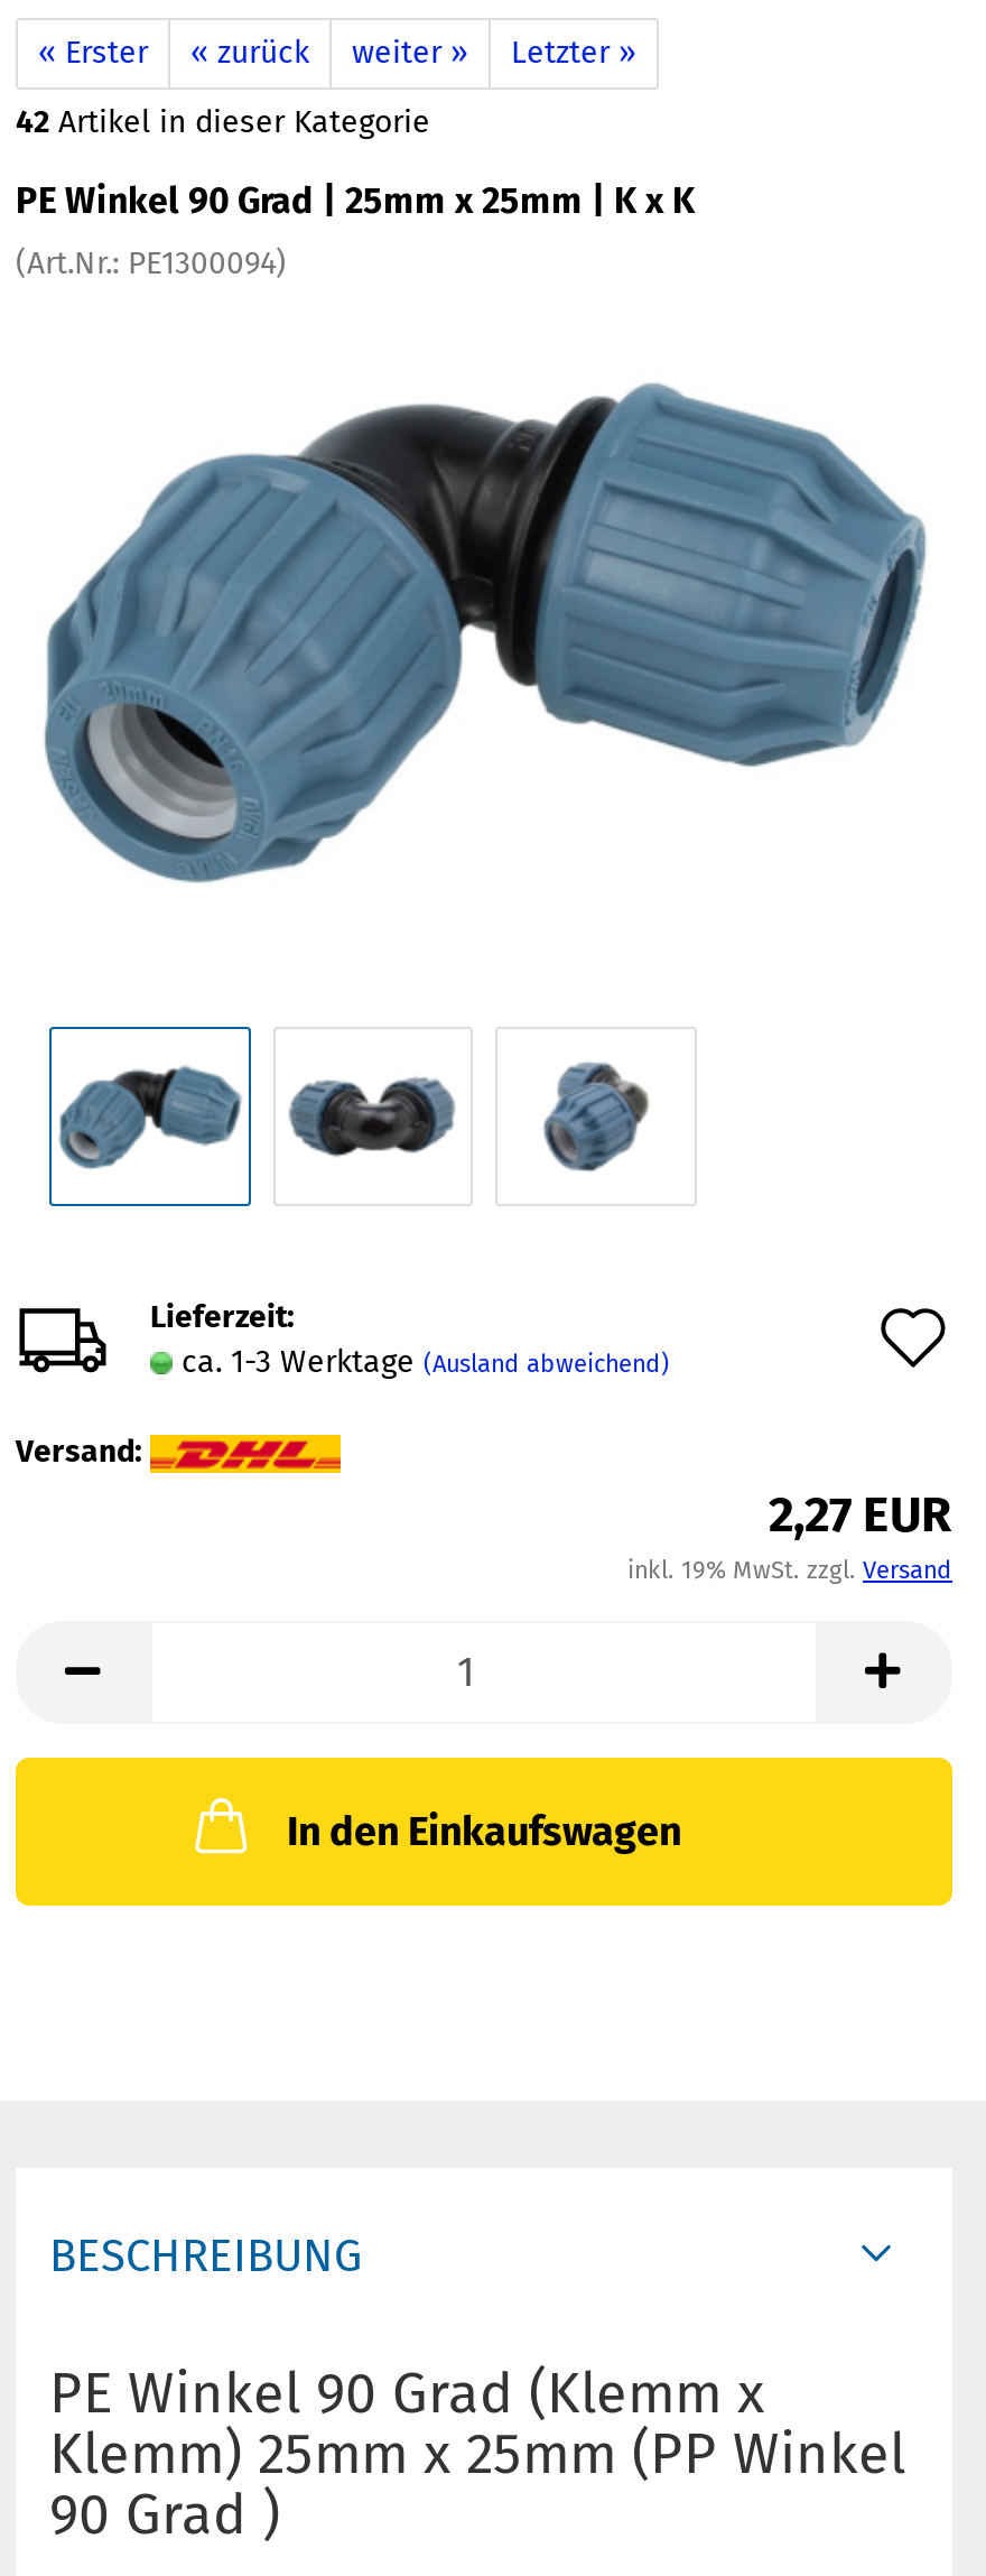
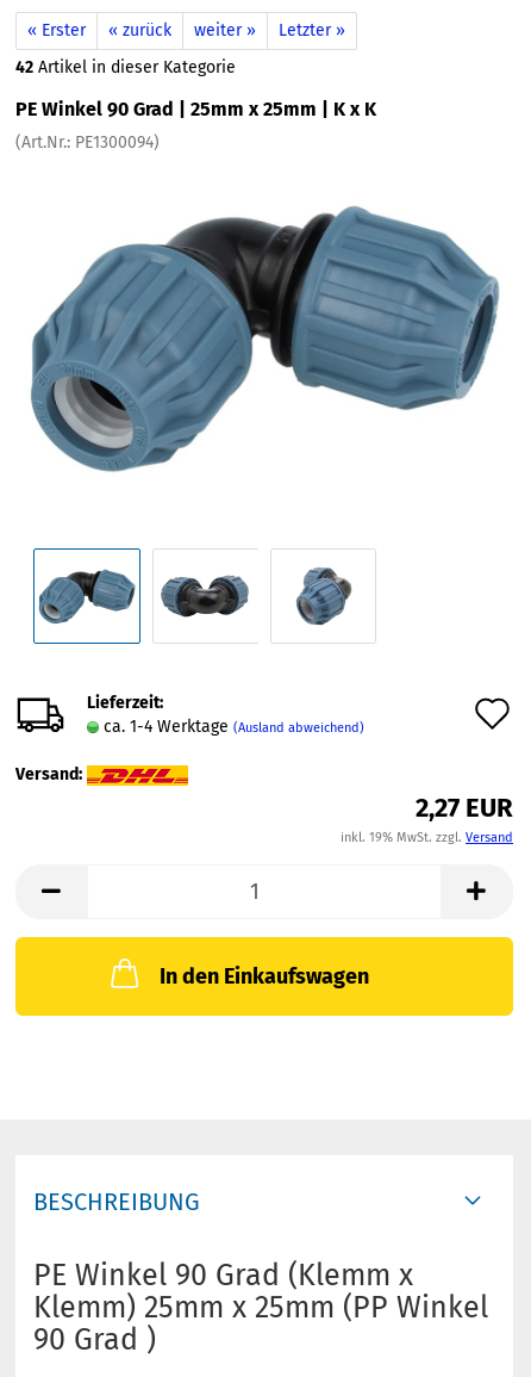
[182,1343,670,1381] ca. 1-3 Werktage (Ausland abweichend) -> [104,717,364,737] ca. 1-4 Werktage (Ausland abweichend)

